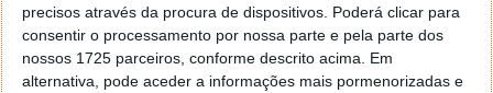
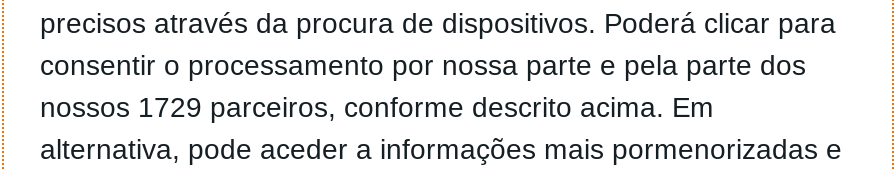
[22,49,393,67] nossos 1725 parceiros, conforme descrito acima. Em -> [40,90,714,122] nossos 1729 parceiros, conforme descrito acima. Em

